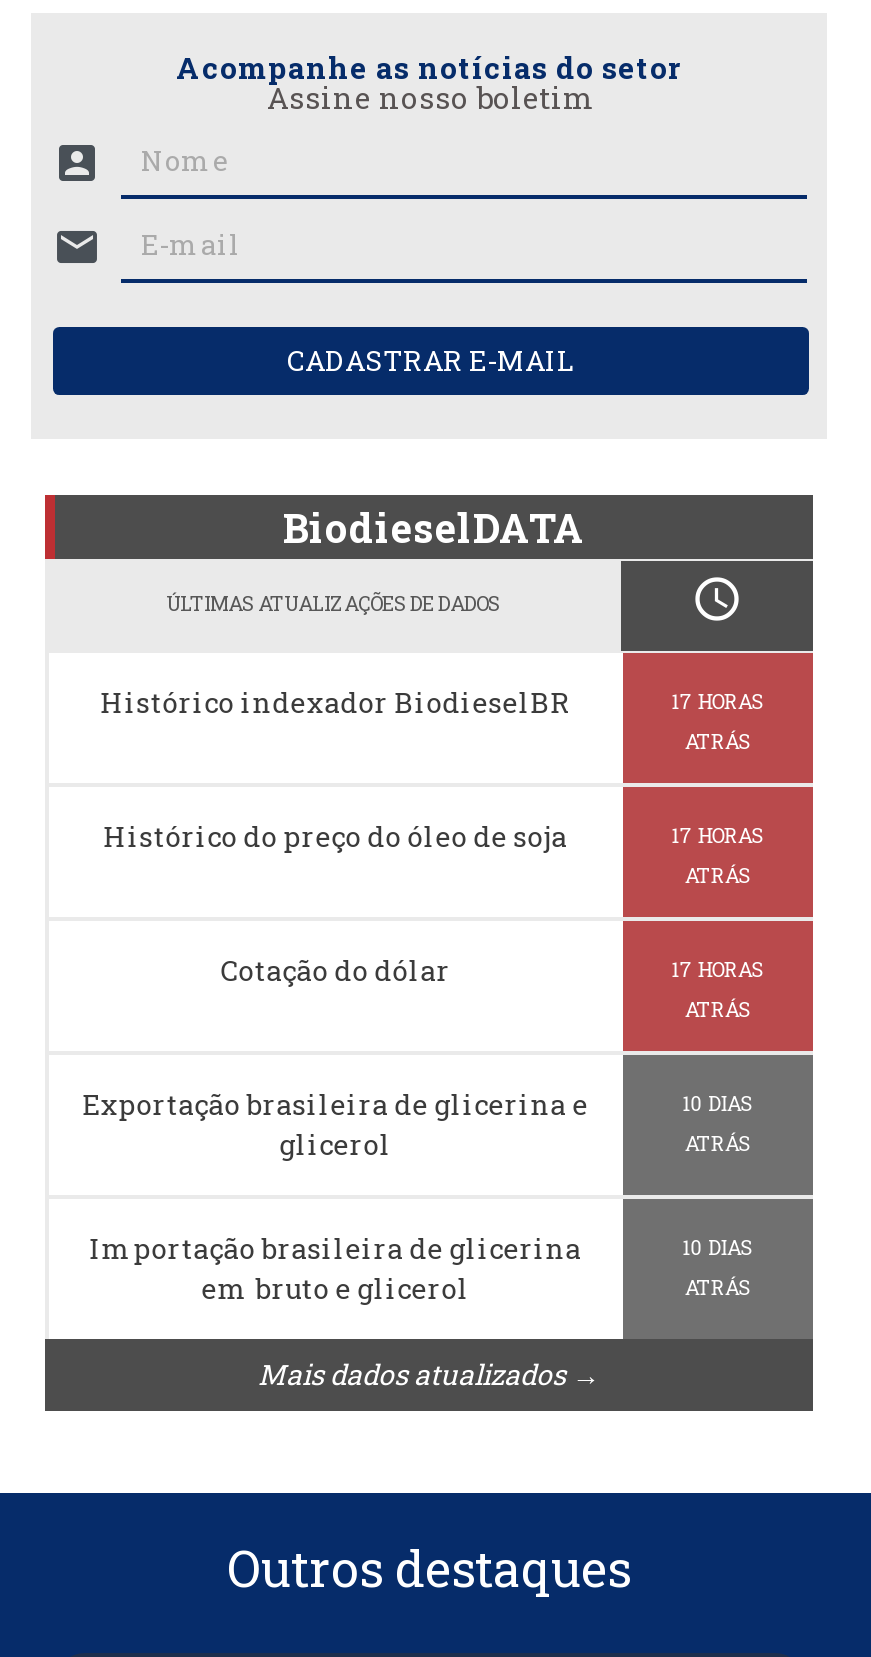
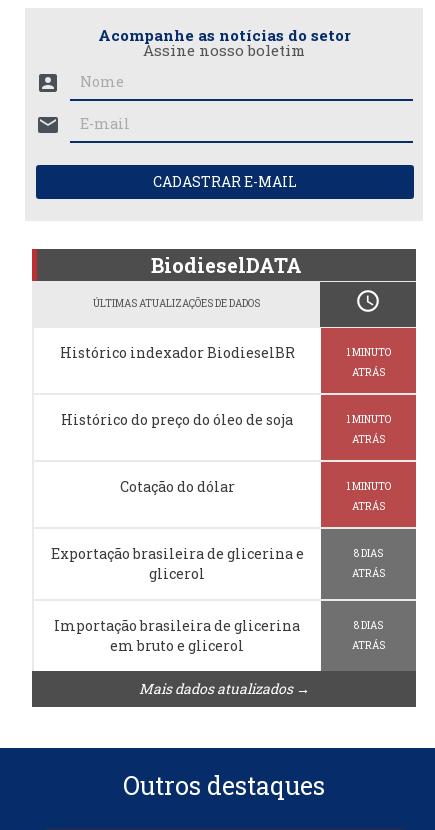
[671,689,763,715] 17 HORAS -> [346,346,391,359] 1 MINUTO
[671,823,763,849] 17 HORAS -> [346,413,391,426] 1 MINUTO
[671,957,763,983] 17 HORAS -> [346,480,391,493] 1 MINUTO
[683,1091,753,1117] 10 DIAS -> [354,547,383,560] 8 DIAS
[683,1235,753,1261] 10 DIAS -> [354,619,383,632] 8 DIAS

